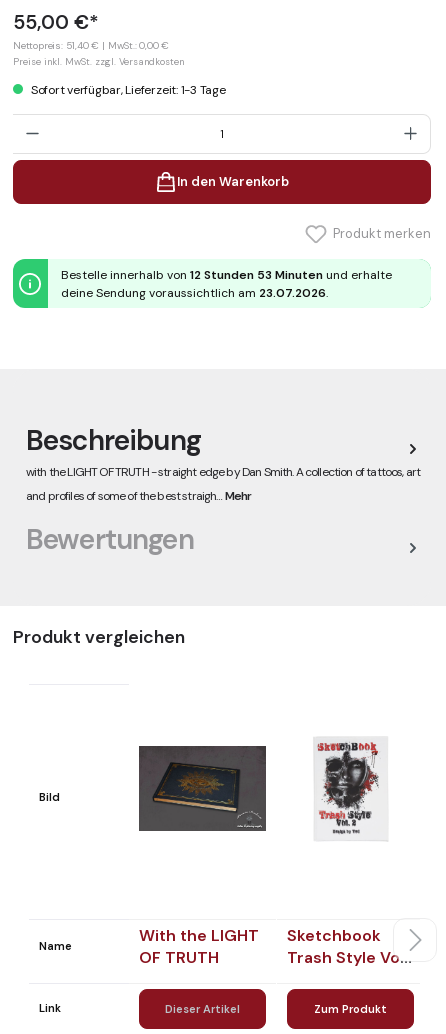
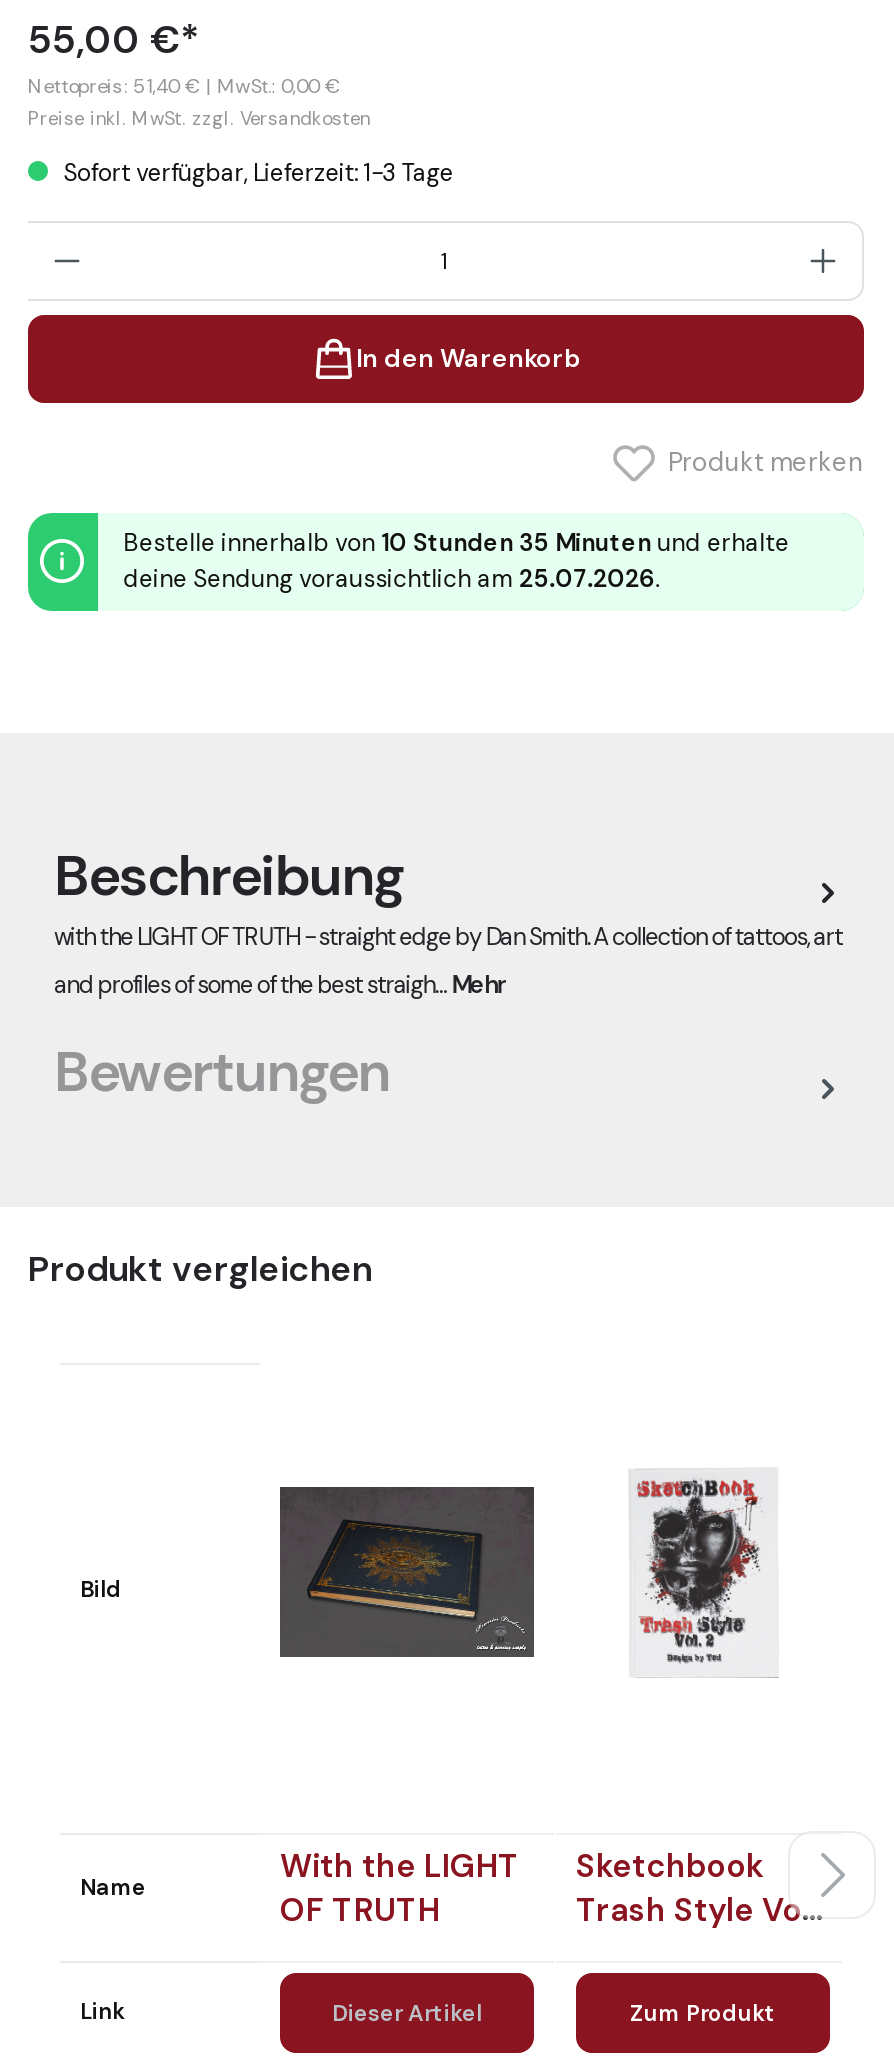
[61,266,392,282] Bestelle innerhalb von 12 Stunden 53 Minuten und erhalte -> [123,528,789,560] Bestelle innerhalb von 10 Stunden 35 Minuten und erhalte
[61,284,326,300] deine Sendung voraussichtlich am 23.07.2026 -> [123,564,655,596] deine Sendung voraussichtlich am 25.07.2026

